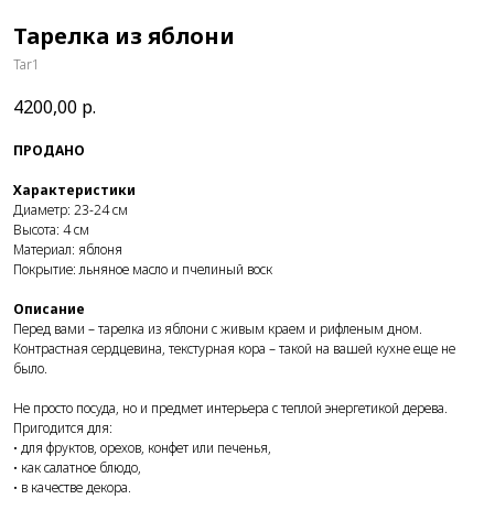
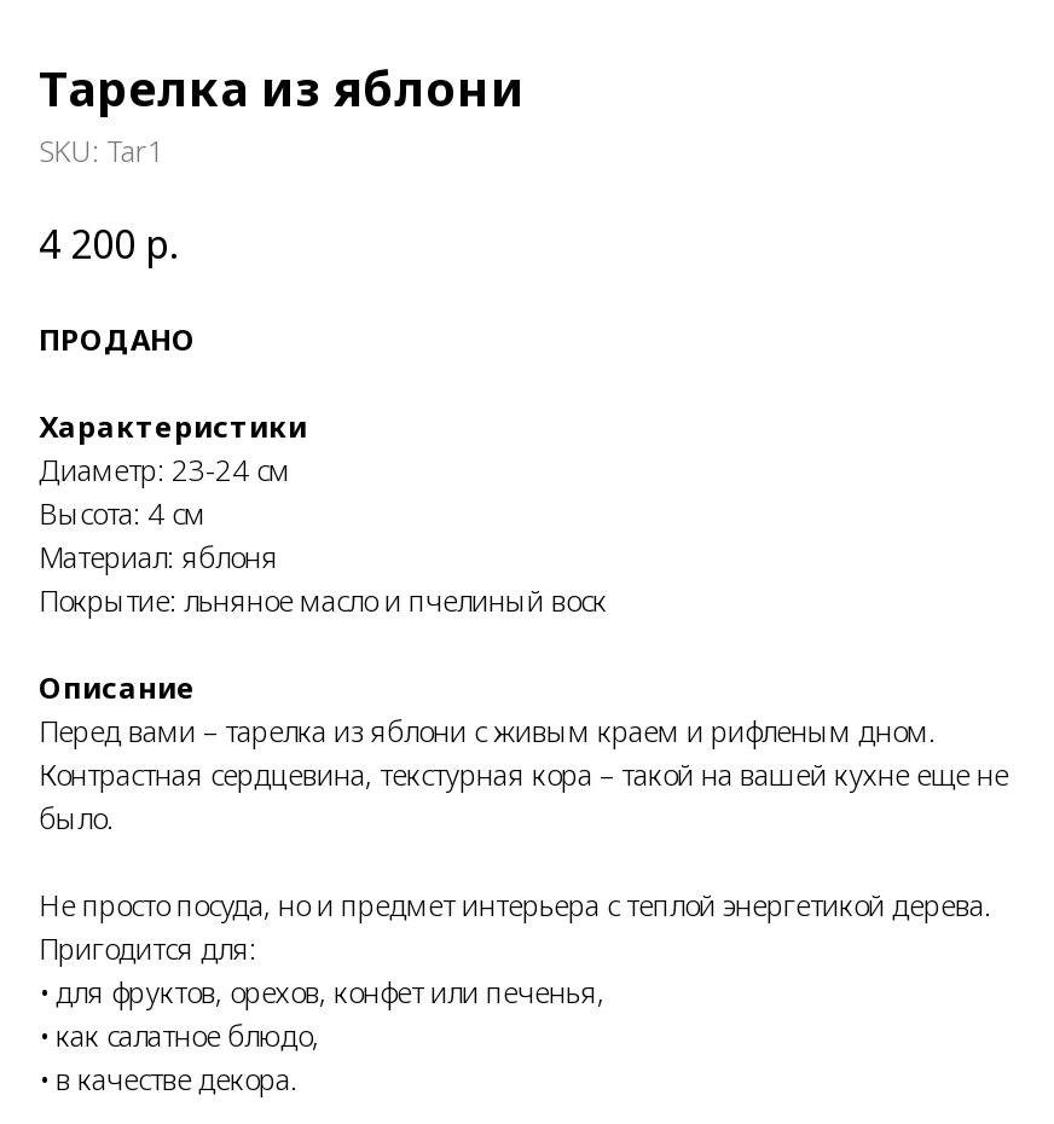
[13,55,40,74] Tar1 -> [39,131,164,172] SKU: Tar1
[13,95,96,119] 4200,00 р. -> [39,218,176,271] 4 200 р.

